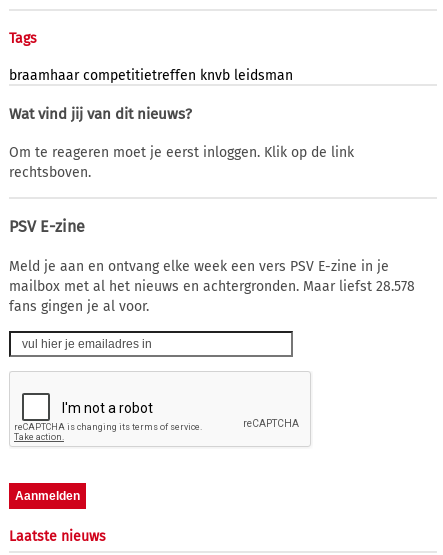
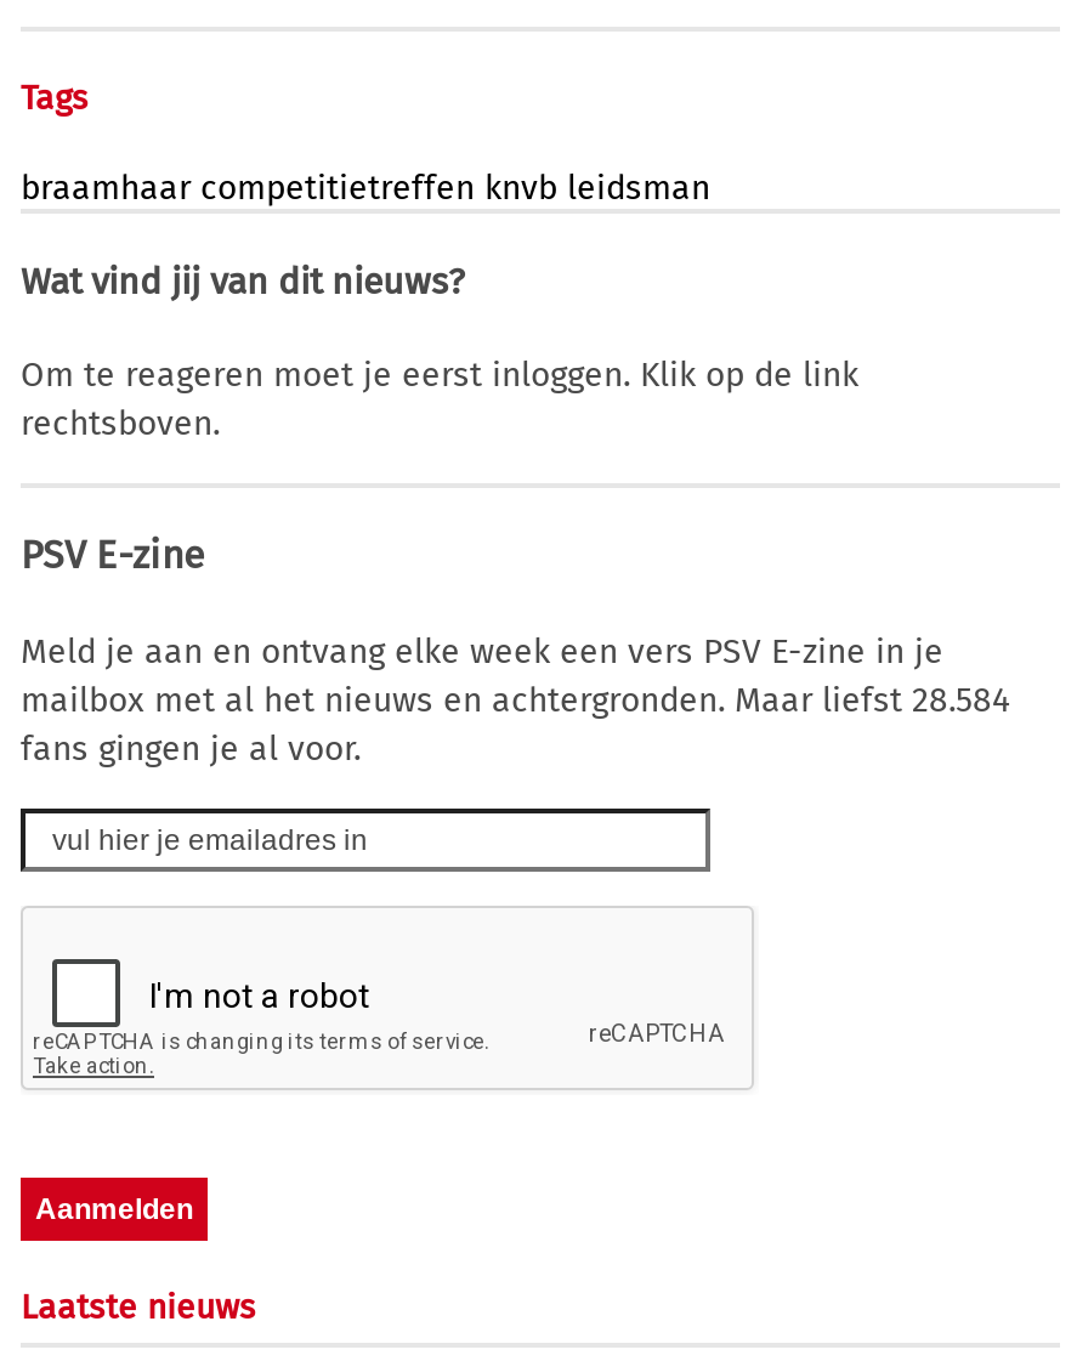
[9,278,415,295] mailbox met al het nieuws en achtergronden. Maar liefst 28.578 -> [21,679,1009,720] mailbox met al het nieuws en achtergronden. Maar liefst 28.584

